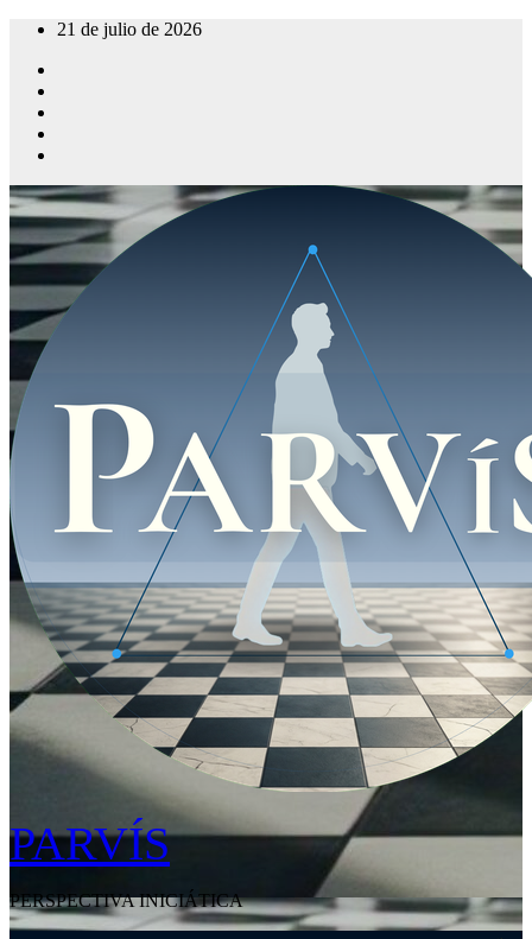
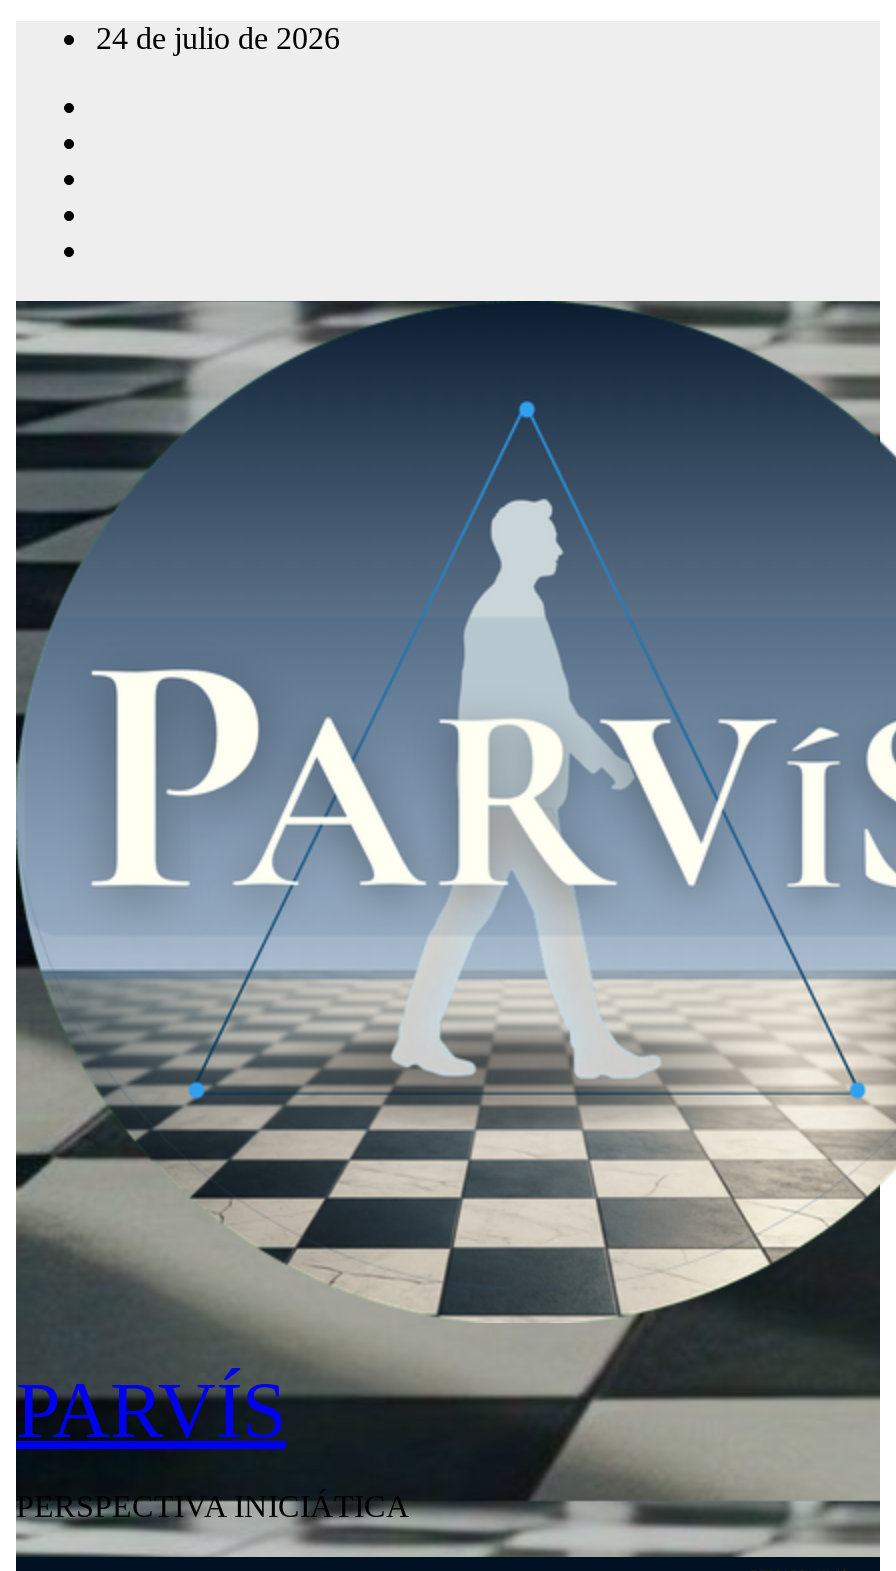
[57,19,202,39] 21 de julio de 2026 -> [96,21,340,55] 24 de julio de 2026

